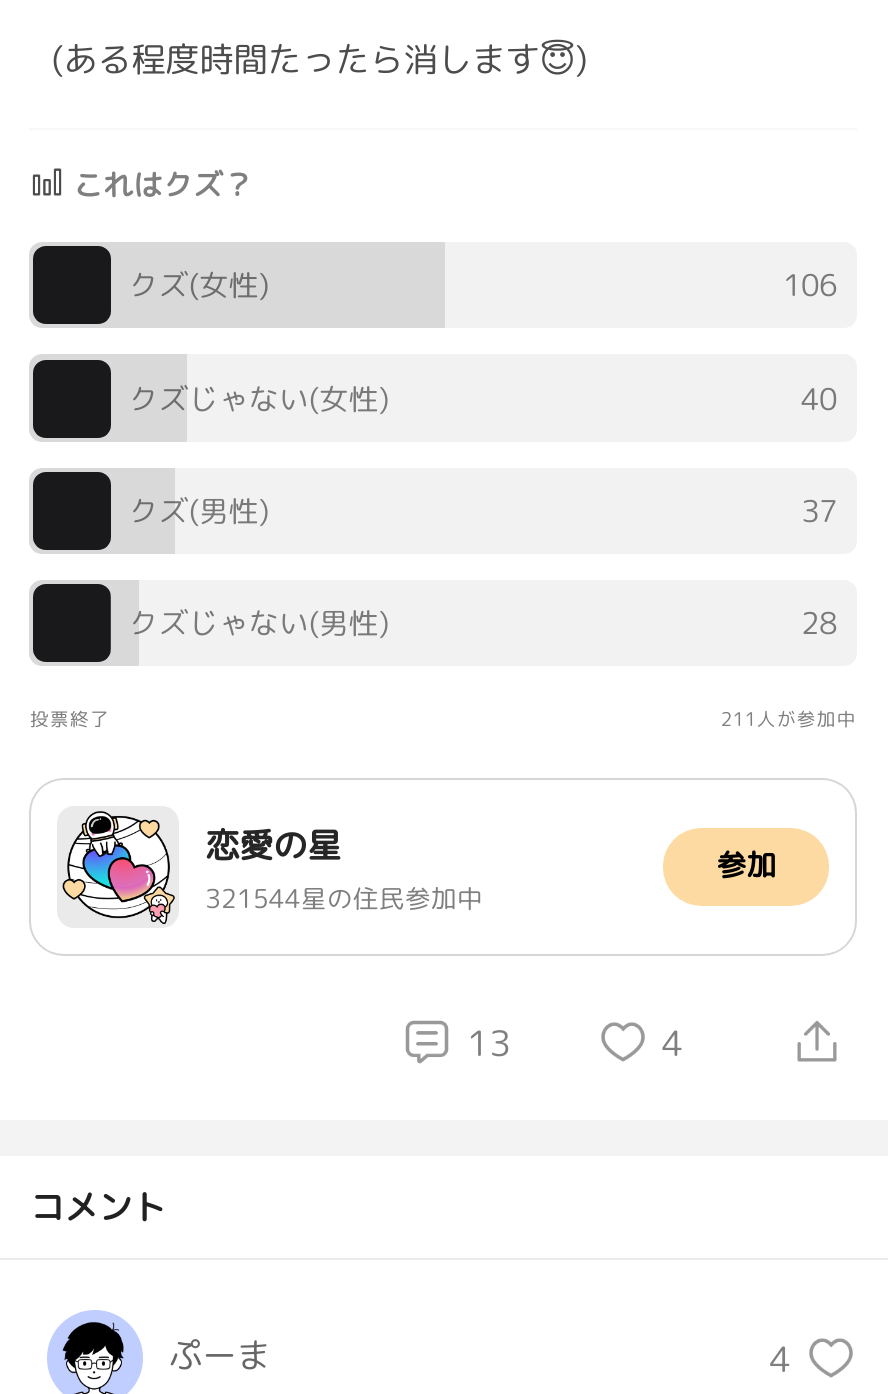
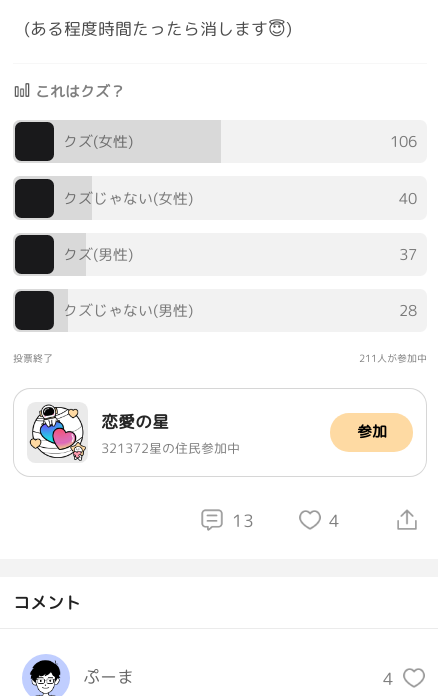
[205,880,483,916] 321544星の住民参加中 -> [101,439,240,457] 321372星の住民参加中

